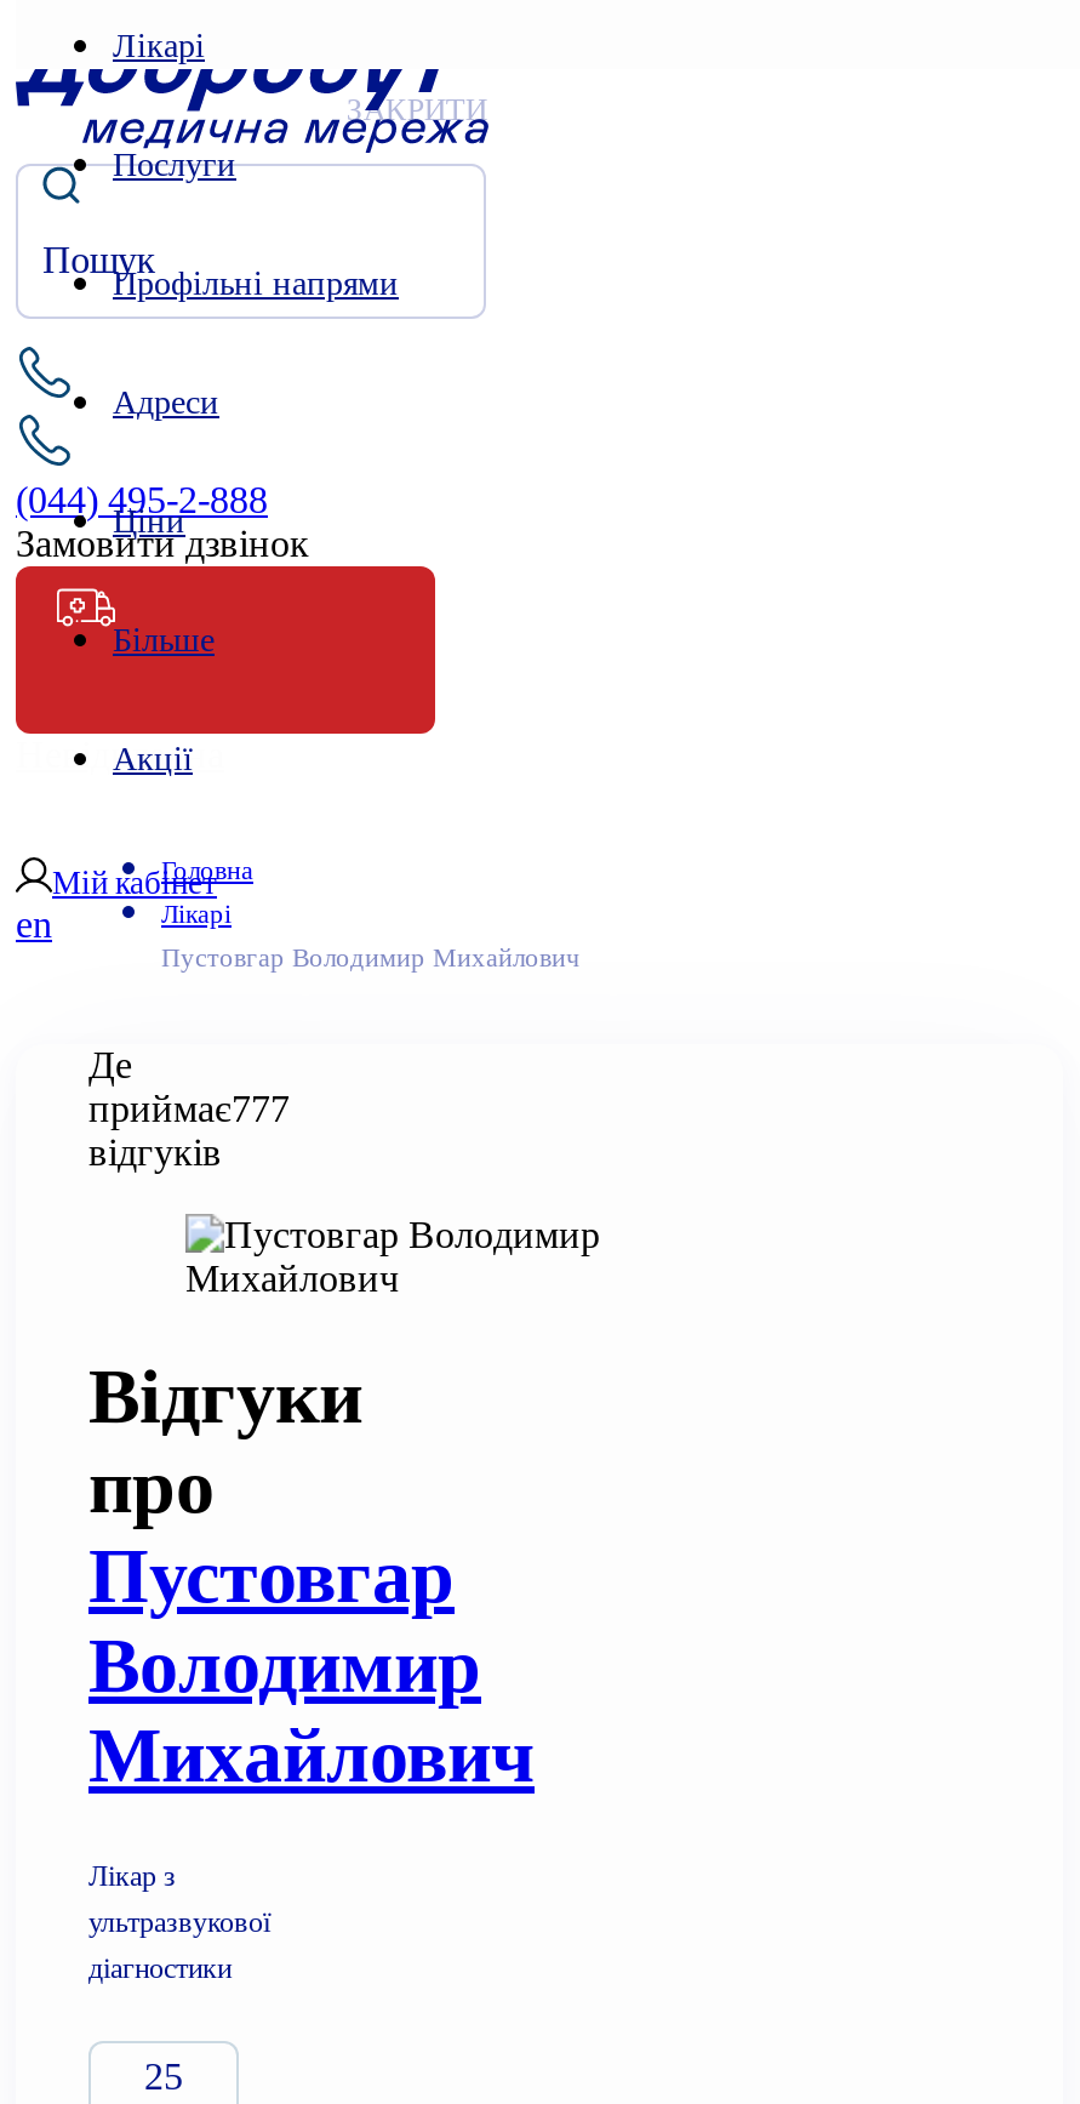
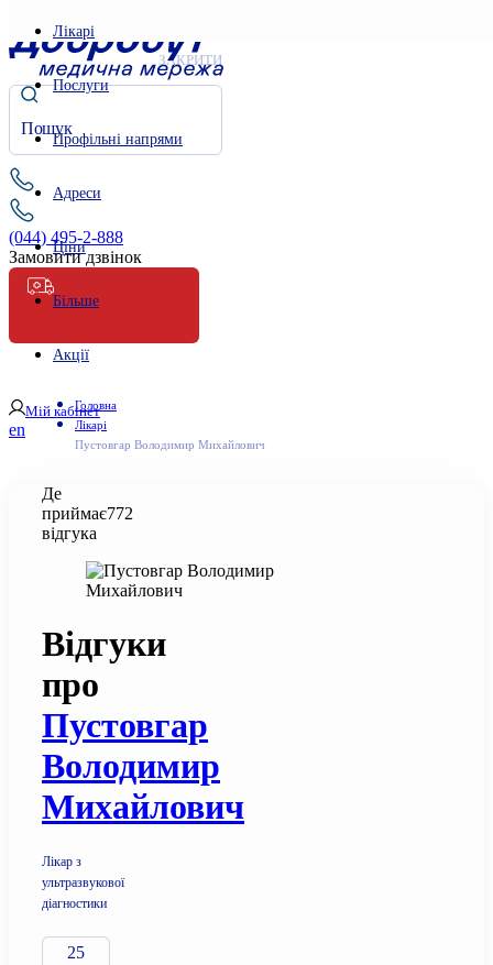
[88,1088,290,1173] приймає777 | відгуків -> [42,504,133,542] приймає772 | відгука

